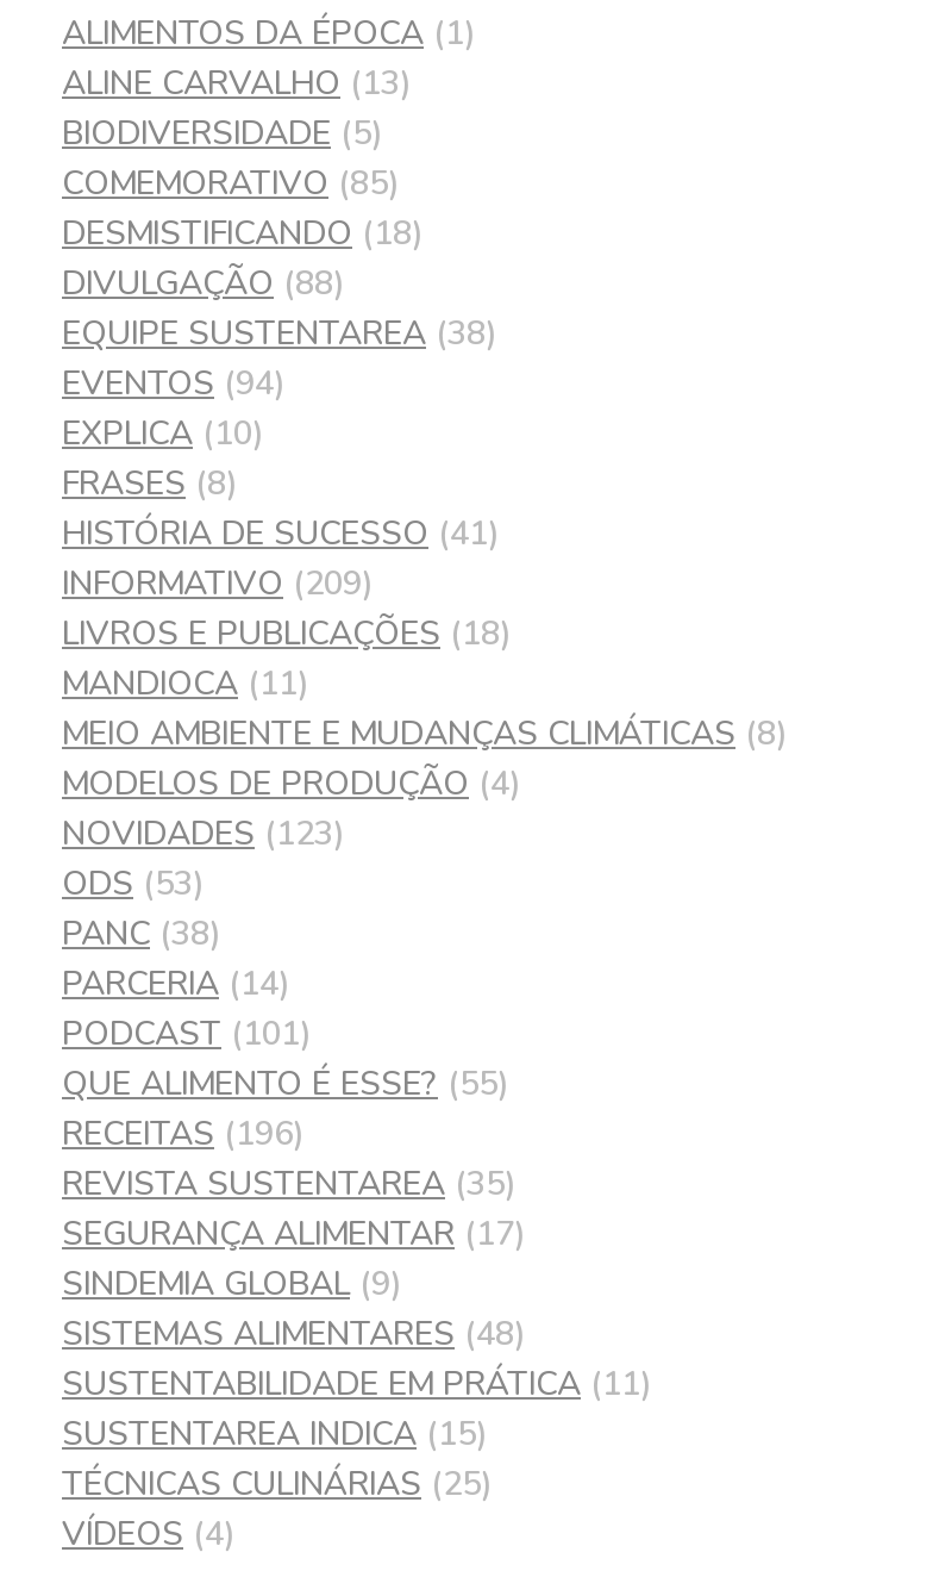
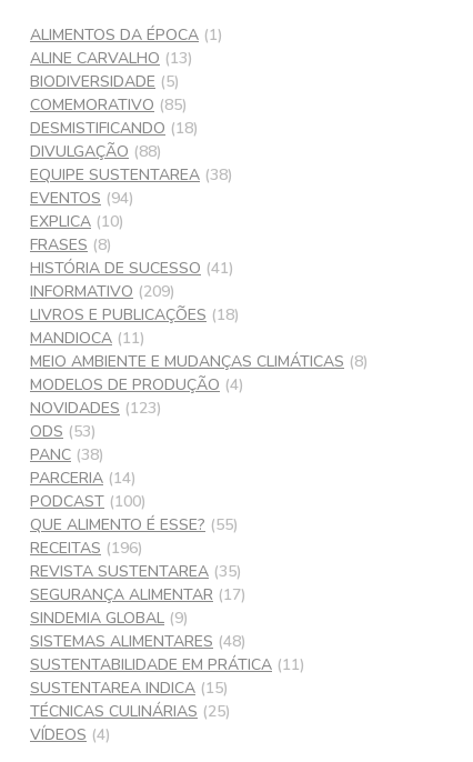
[62,1012,312,1057] PODCAST (101) -> [30,491,147,513] PODCAST (100)

